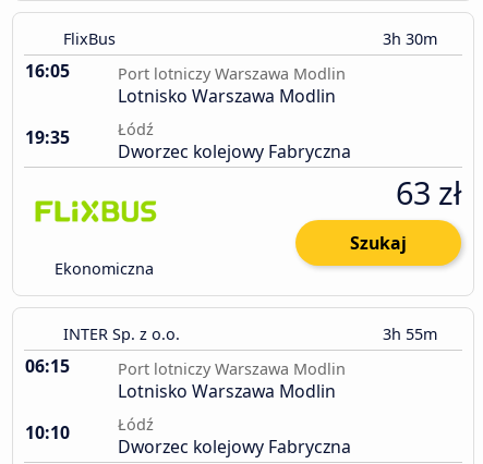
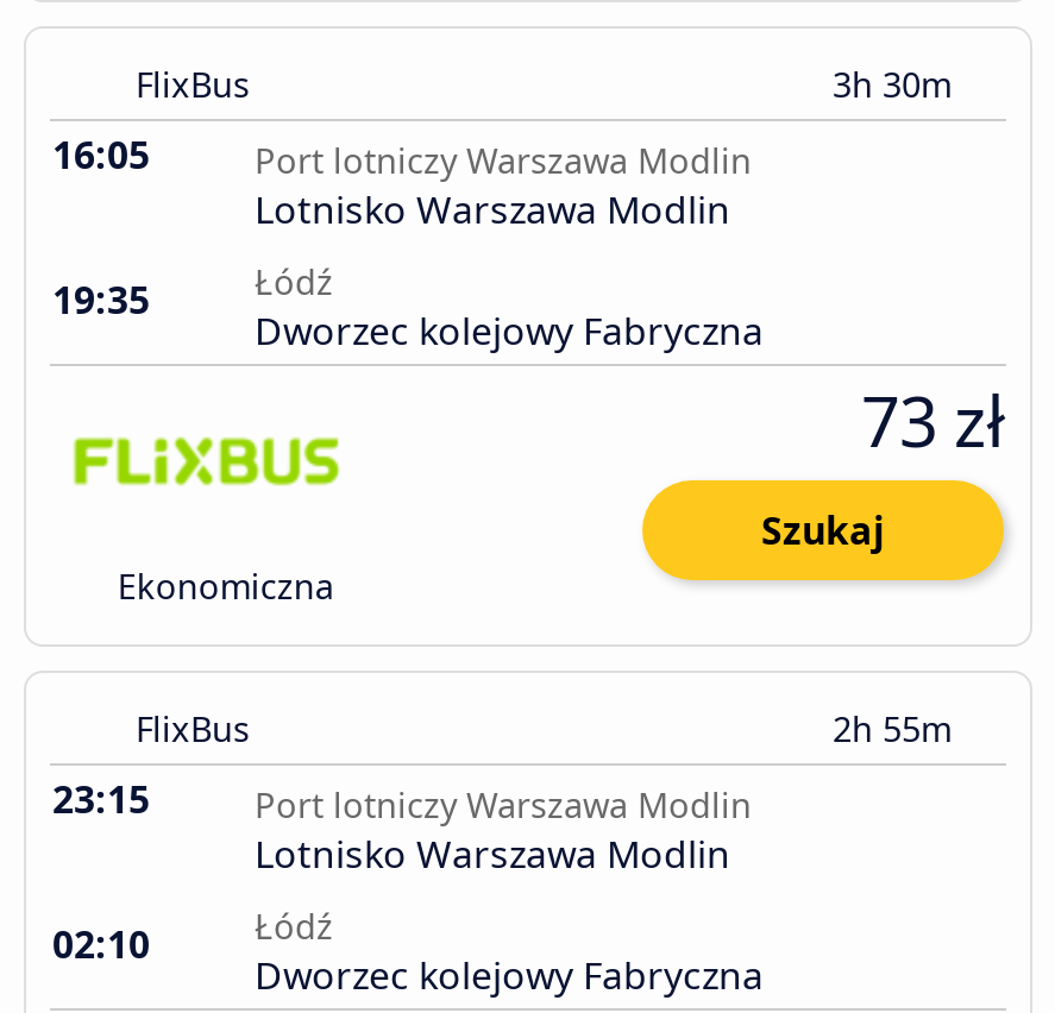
[396,171,461,214] 63 zł -> [861,374,1004,467] 73 zł
[25,324,442,378] INTER Sp. z o.o. | 3h 55m | 06:15 -> [52,707,961,826] FlixBus | 2h 55m | 23:15
[25,421,70,445] 10:10 -> [52,918,150,971] 02:10

